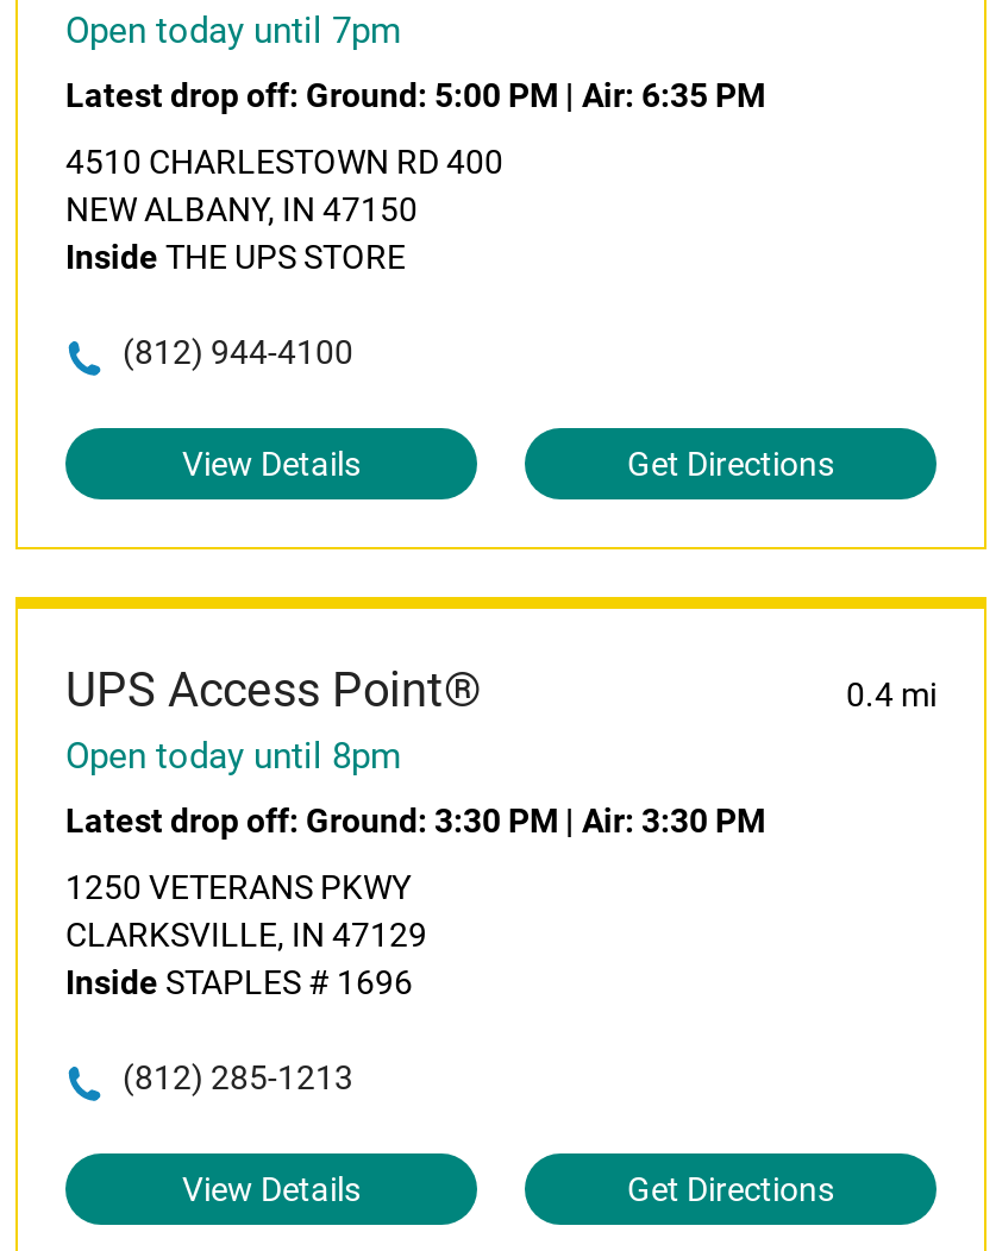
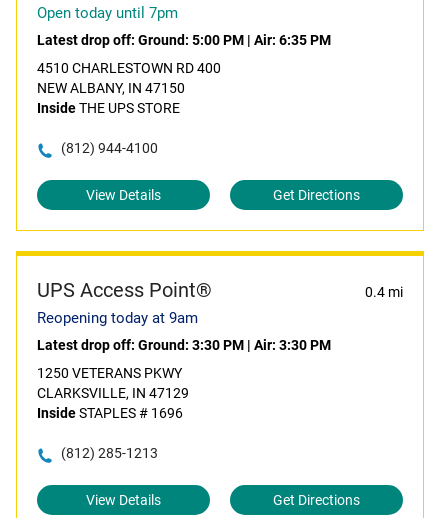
[65,735,401,778] Open today until 8pm -> [37,309,198,327] Reopening today at 9am

